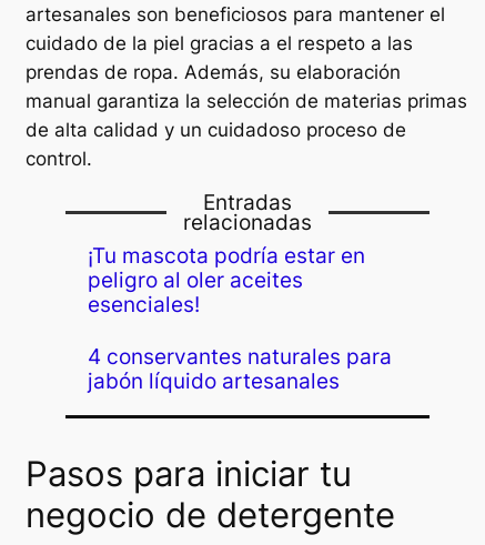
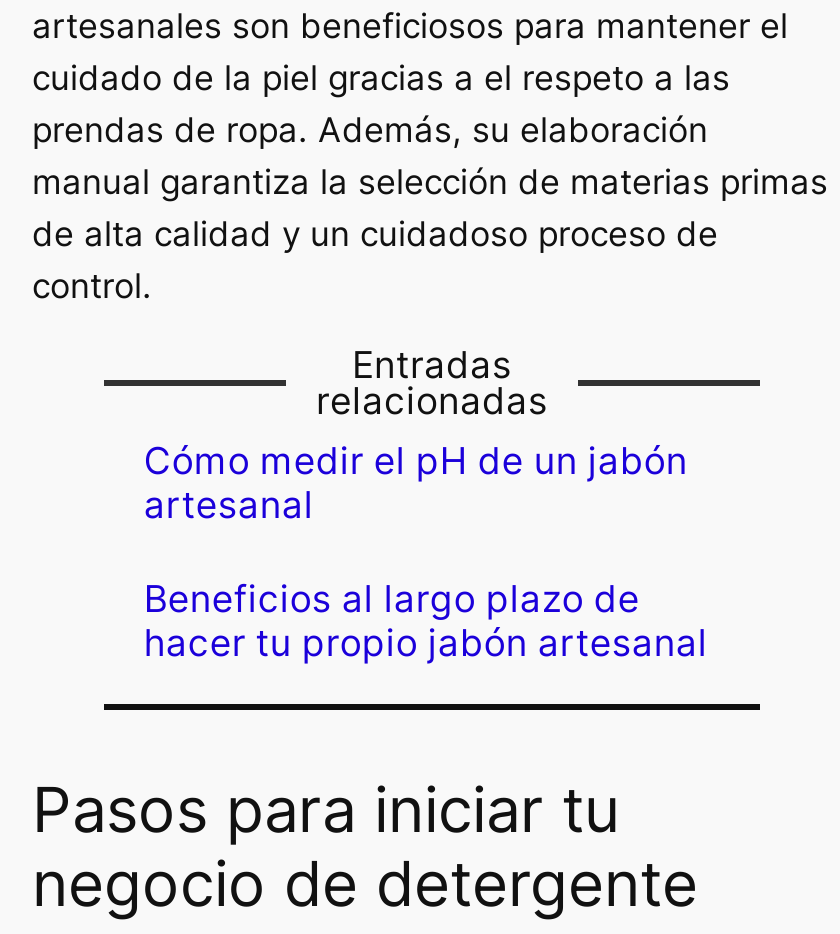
[87,243,365,316] ¡Tu mascota podría estar en | peligro al oler aceites | esenciales! -> [144,438,688,526] Cómo medir el pH de un jabón | artesanal
[87,344,392,393] 4 conservantes naturales para | jabón líquido artesanales -> [144,576,708,664] Beneficios al largo plazo de | hacer tu propio jabón artesanal

